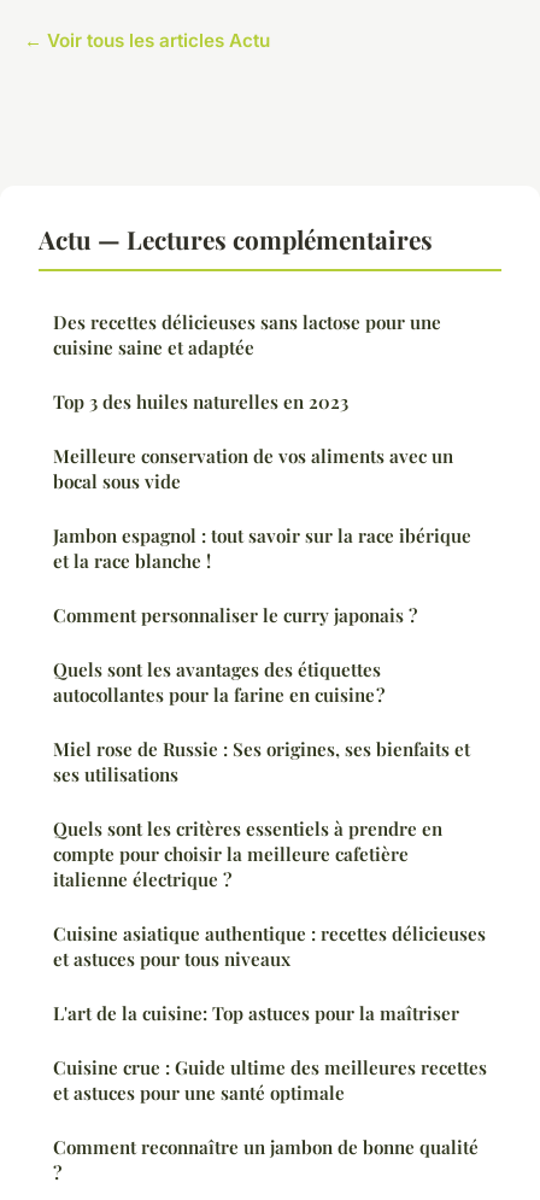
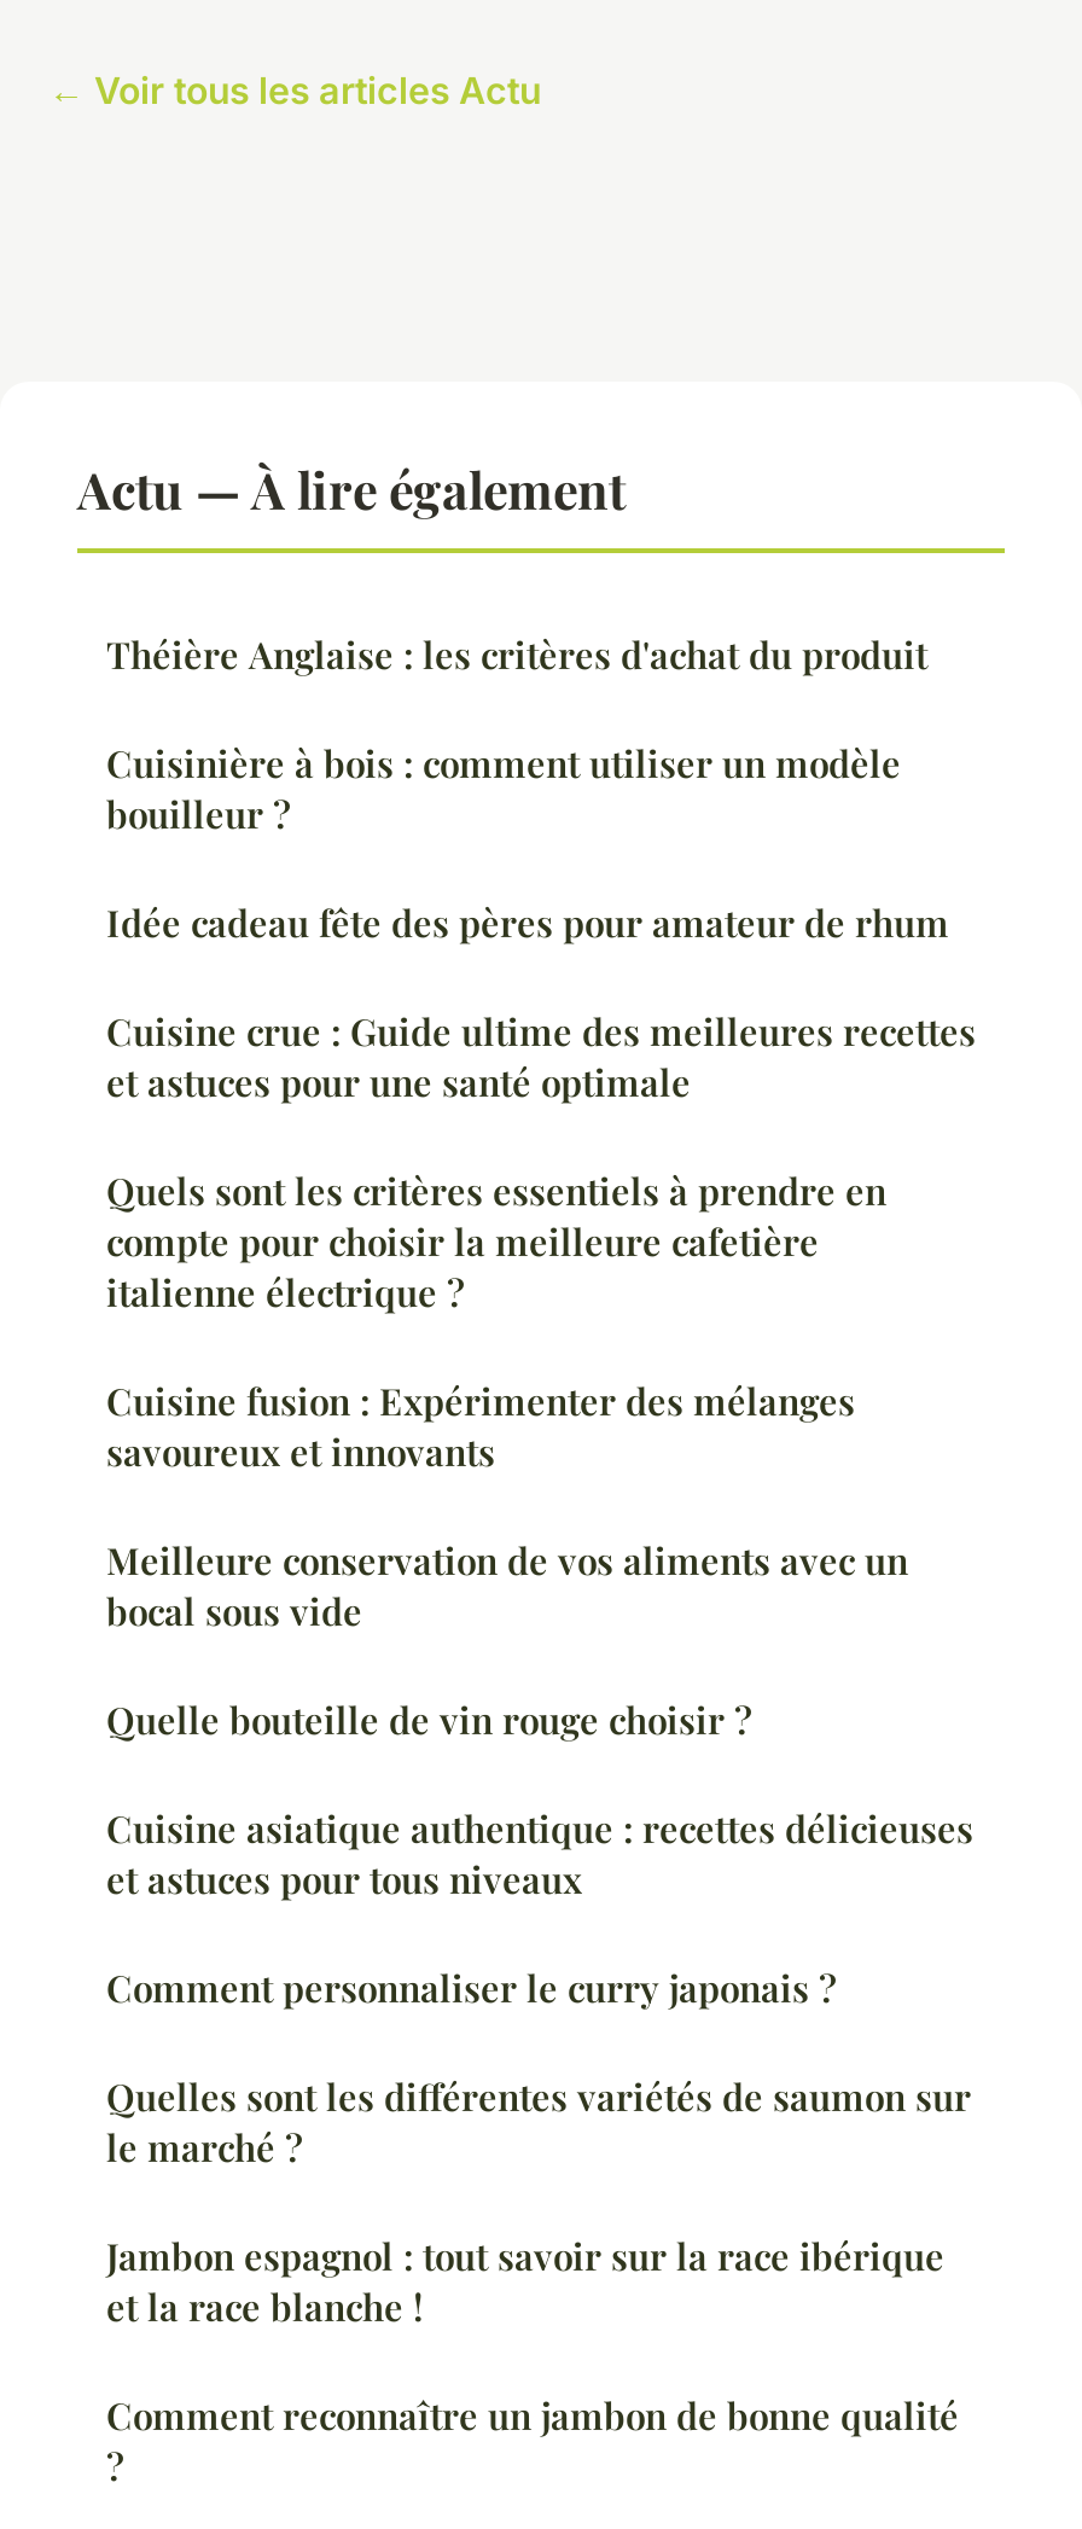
[39,222,470,787] Actu — Lectures complémentaires | Des recettes délicieuses sans lactose pour une | cuisine saine et adaptée | Top 3 des huiles naturelles en 2023 | Quels sont les avantages des étiquettes | autocollantes pour la farine en cuisine ? | Miel rose de Russie : Ses origines, ses bienfaits et | ses utilisations -> [77,455,949,947] Actu — À lire également | Théière Anglaise : les critères d'achat du produit | Cuisinière à bois : comment utiliser un modèle | bouilleur ? | Idée cadeau fête des pères pour amateur de rhum
moved [53,444,453,494] -> [106,1537,908,1636]: Meilleure conservation de vos aliments avec un | bocal sous vide
moved [53,524,471,627] -> [106,1964,944,2331]: Jambon espagnol : tout savoir sur la race ibérique | et la race blanche ! | Comment personnaliser le curry japonais ?
moved [53,817,442,891] -> [106,1167,886,1317]: Quels sont les critères essentiels à prendre en | compte pour choisir la meilleure cafetière | italienne électrique ?
none -> [106,1377,855,1744] Cuisine fusion : Expérimenter des mélanges | savoureux et innovants | Quelle bouteille de vin rouge choisir ?
moved [53,922,486,971] -> [106,1805,973,1904]: Cuisine asiatique authentique : recettes délicieuses | et astuces pour tous niveaux
[53,1001,459,1025] L'art de la cuisine: Top astuces pour la maîtriser -> [106,2073,971,2172] Quelles sont les différentes variétés de saumon sur | le marché ?
moved [53,1056,487,1105] -> [106,1008,976,1107]: Cuisine crue : Guide ultime des meilleures recettes | et astuces pour une santé optimale

